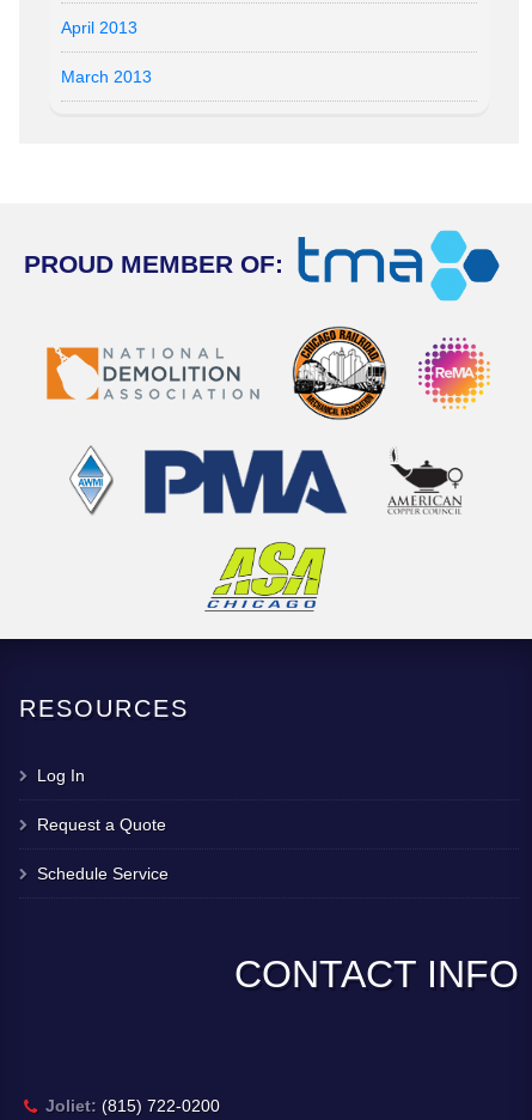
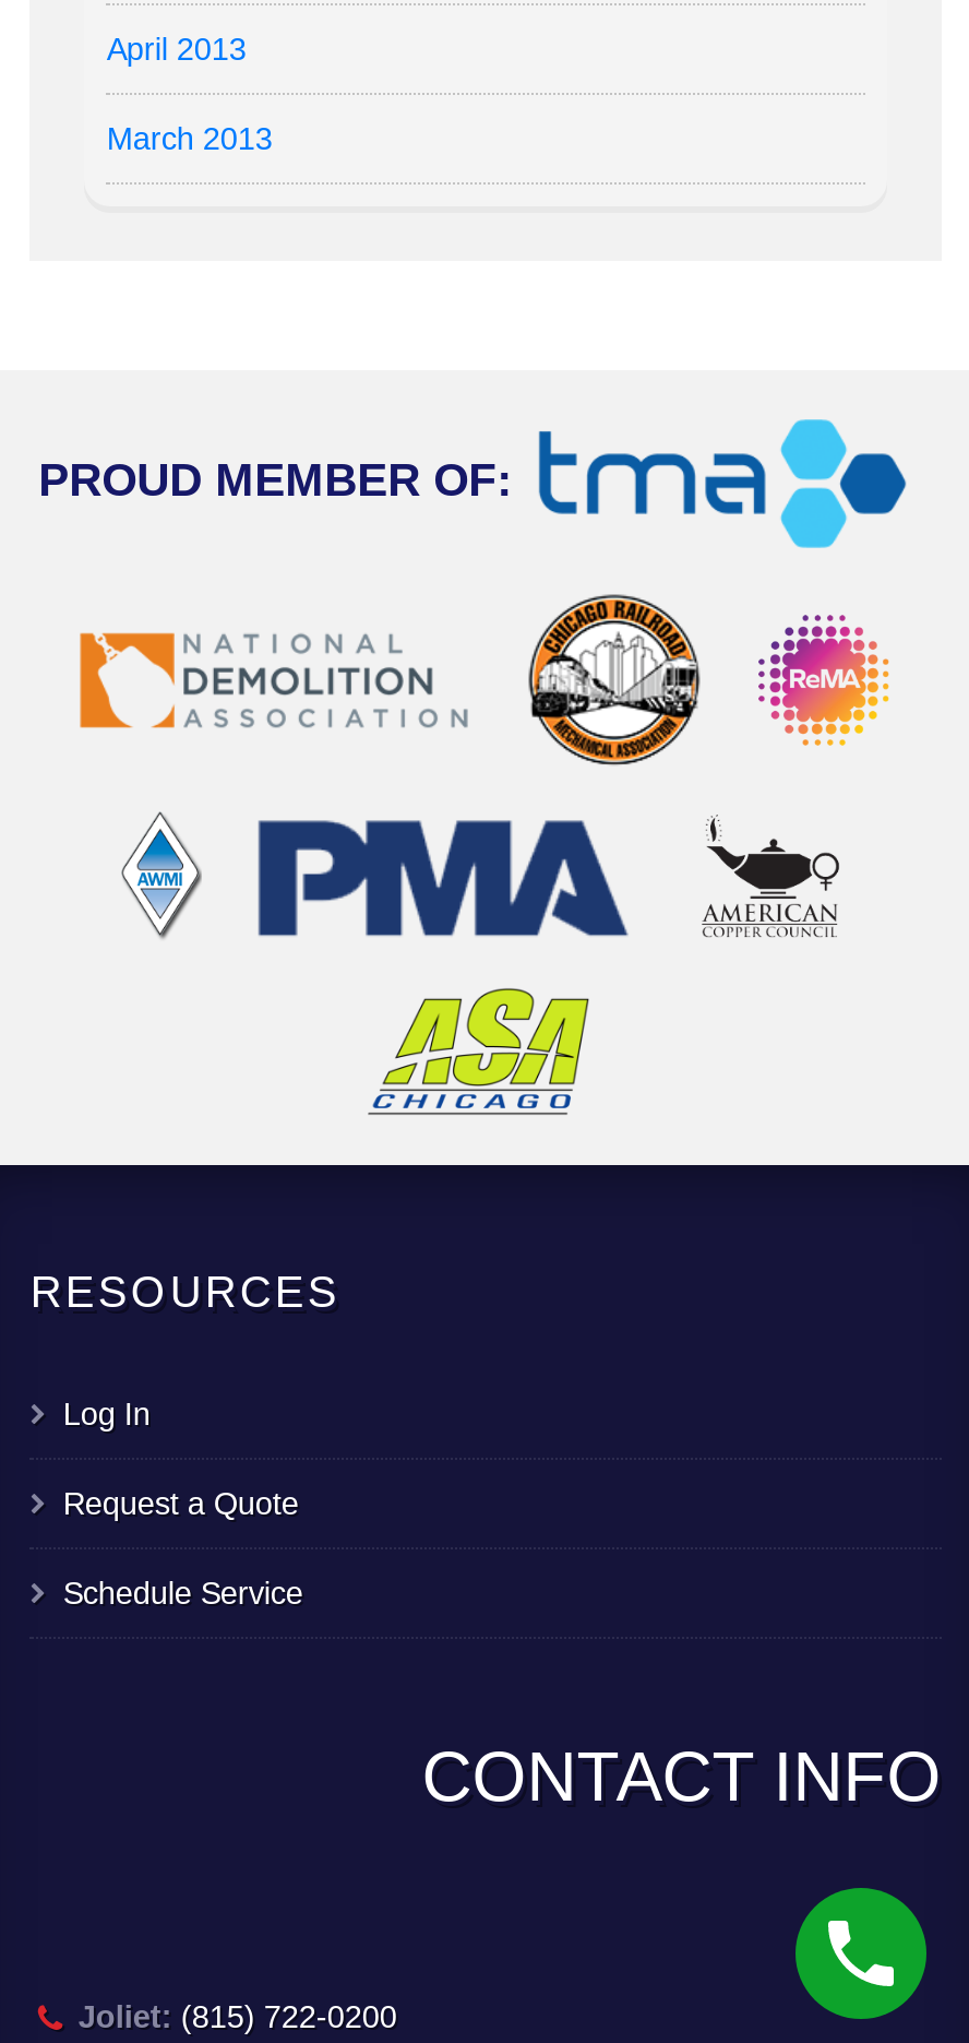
none -> [793,1886,929,2021] [image]

